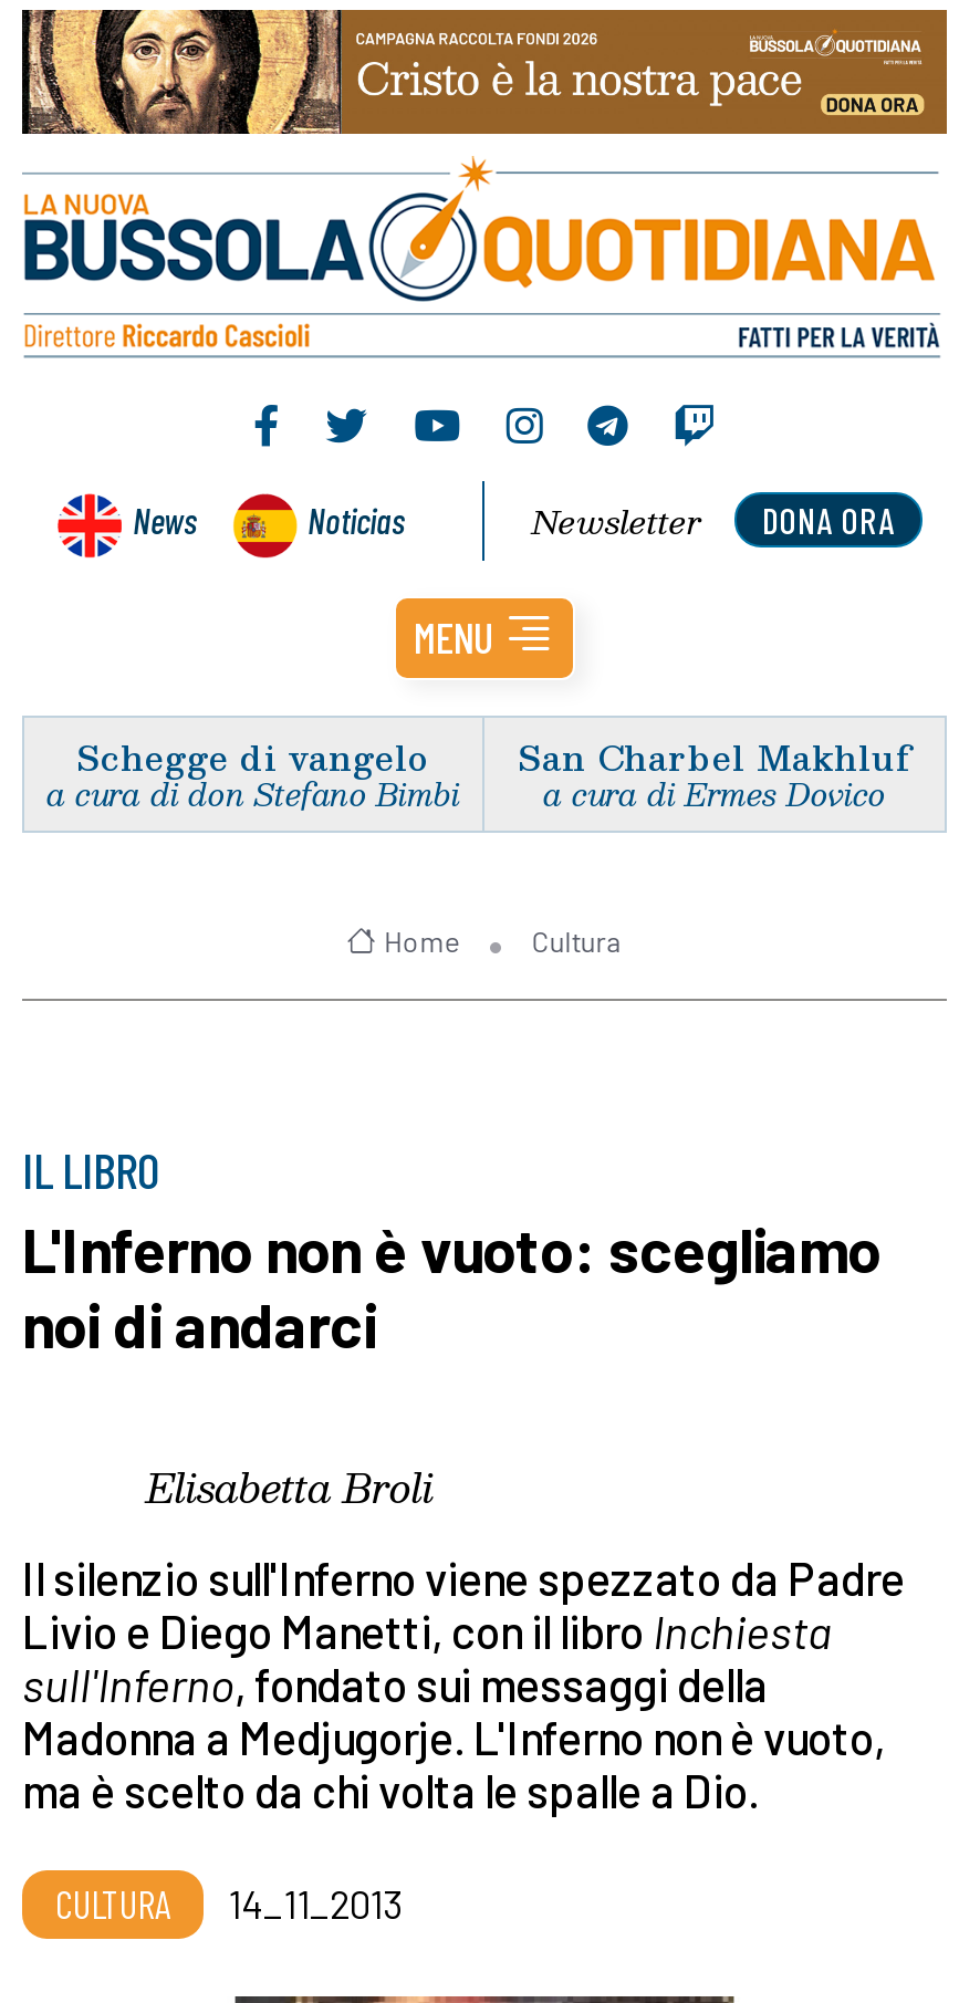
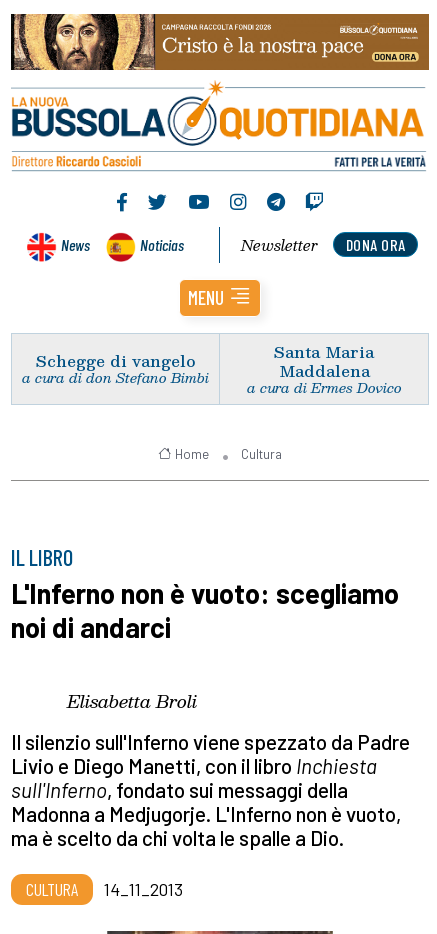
[518,728,911,783] San Charbel Makhluf -> [274,339,374,383] Santa Maria | Maddalena

